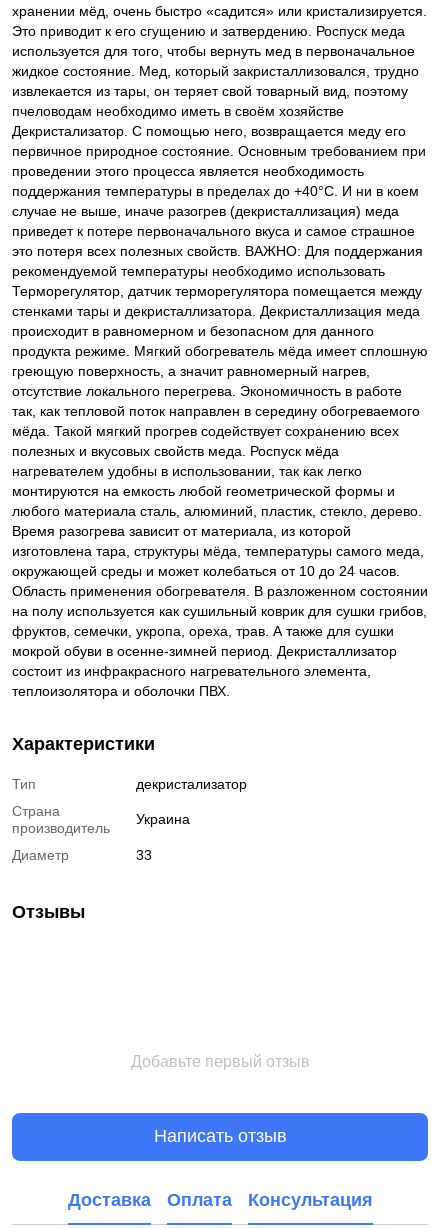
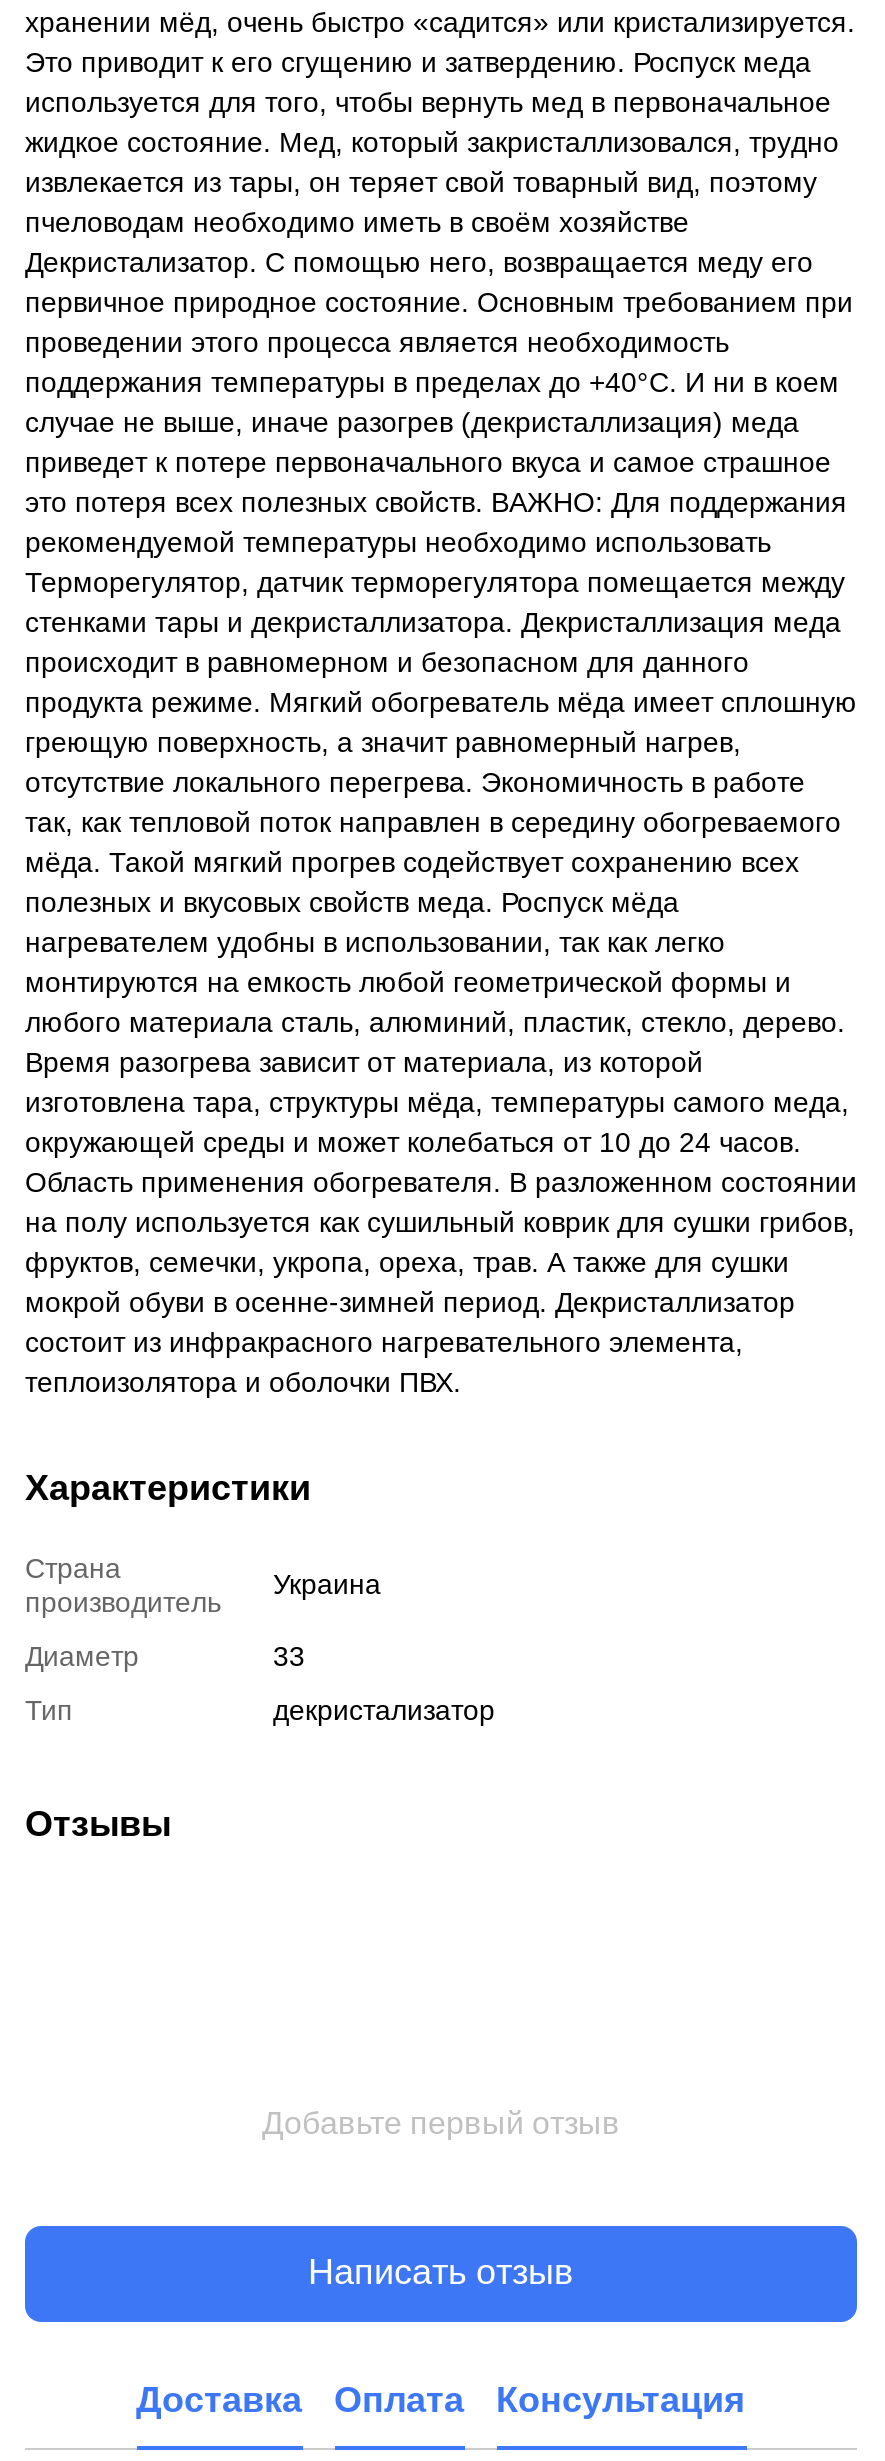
moved [12,776,247,792] -> [25,1693,495,1725]: Тип | декристализатор
moved [12,803,190,863] -> [25,1551,381,1671]: Страна | производитель | Украина | Диаметр | 33

